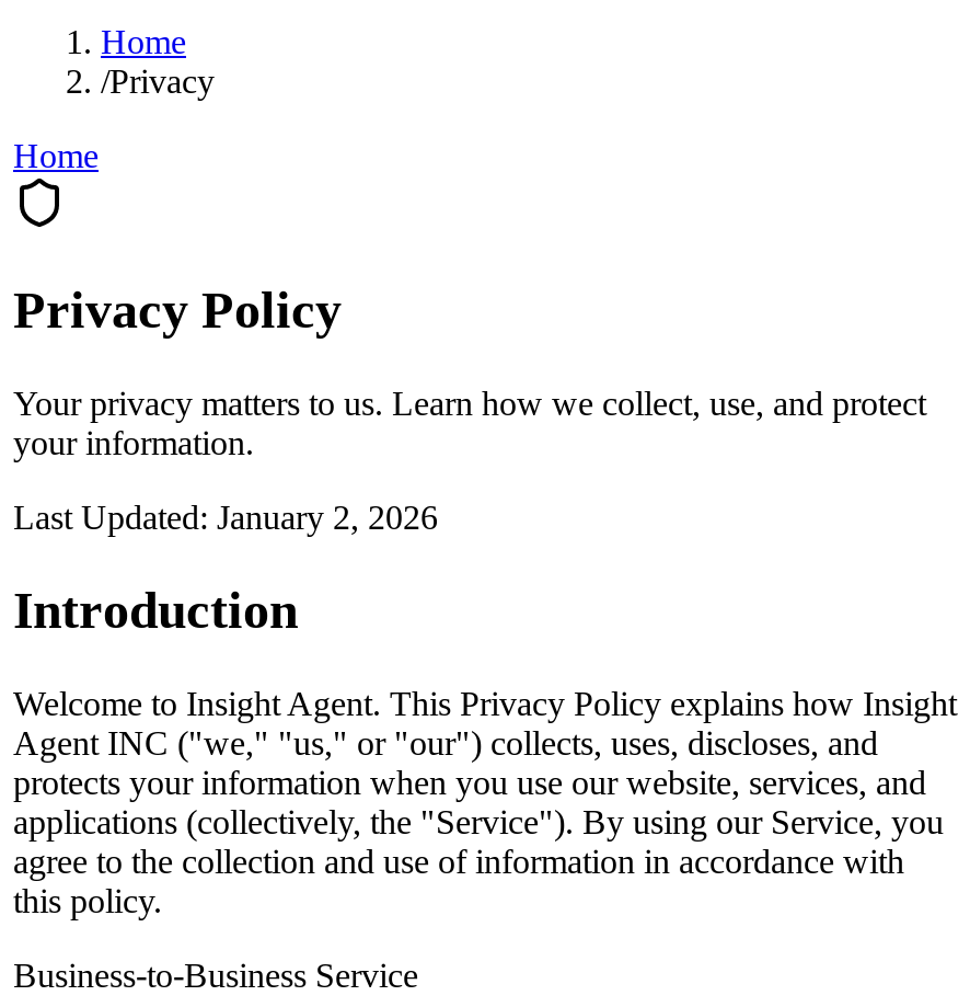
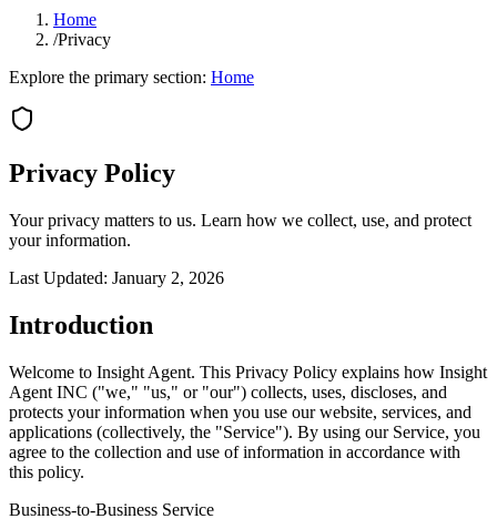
[13,137,99,174] Home -> [9,68,254,87] Explore the primary section: Home

